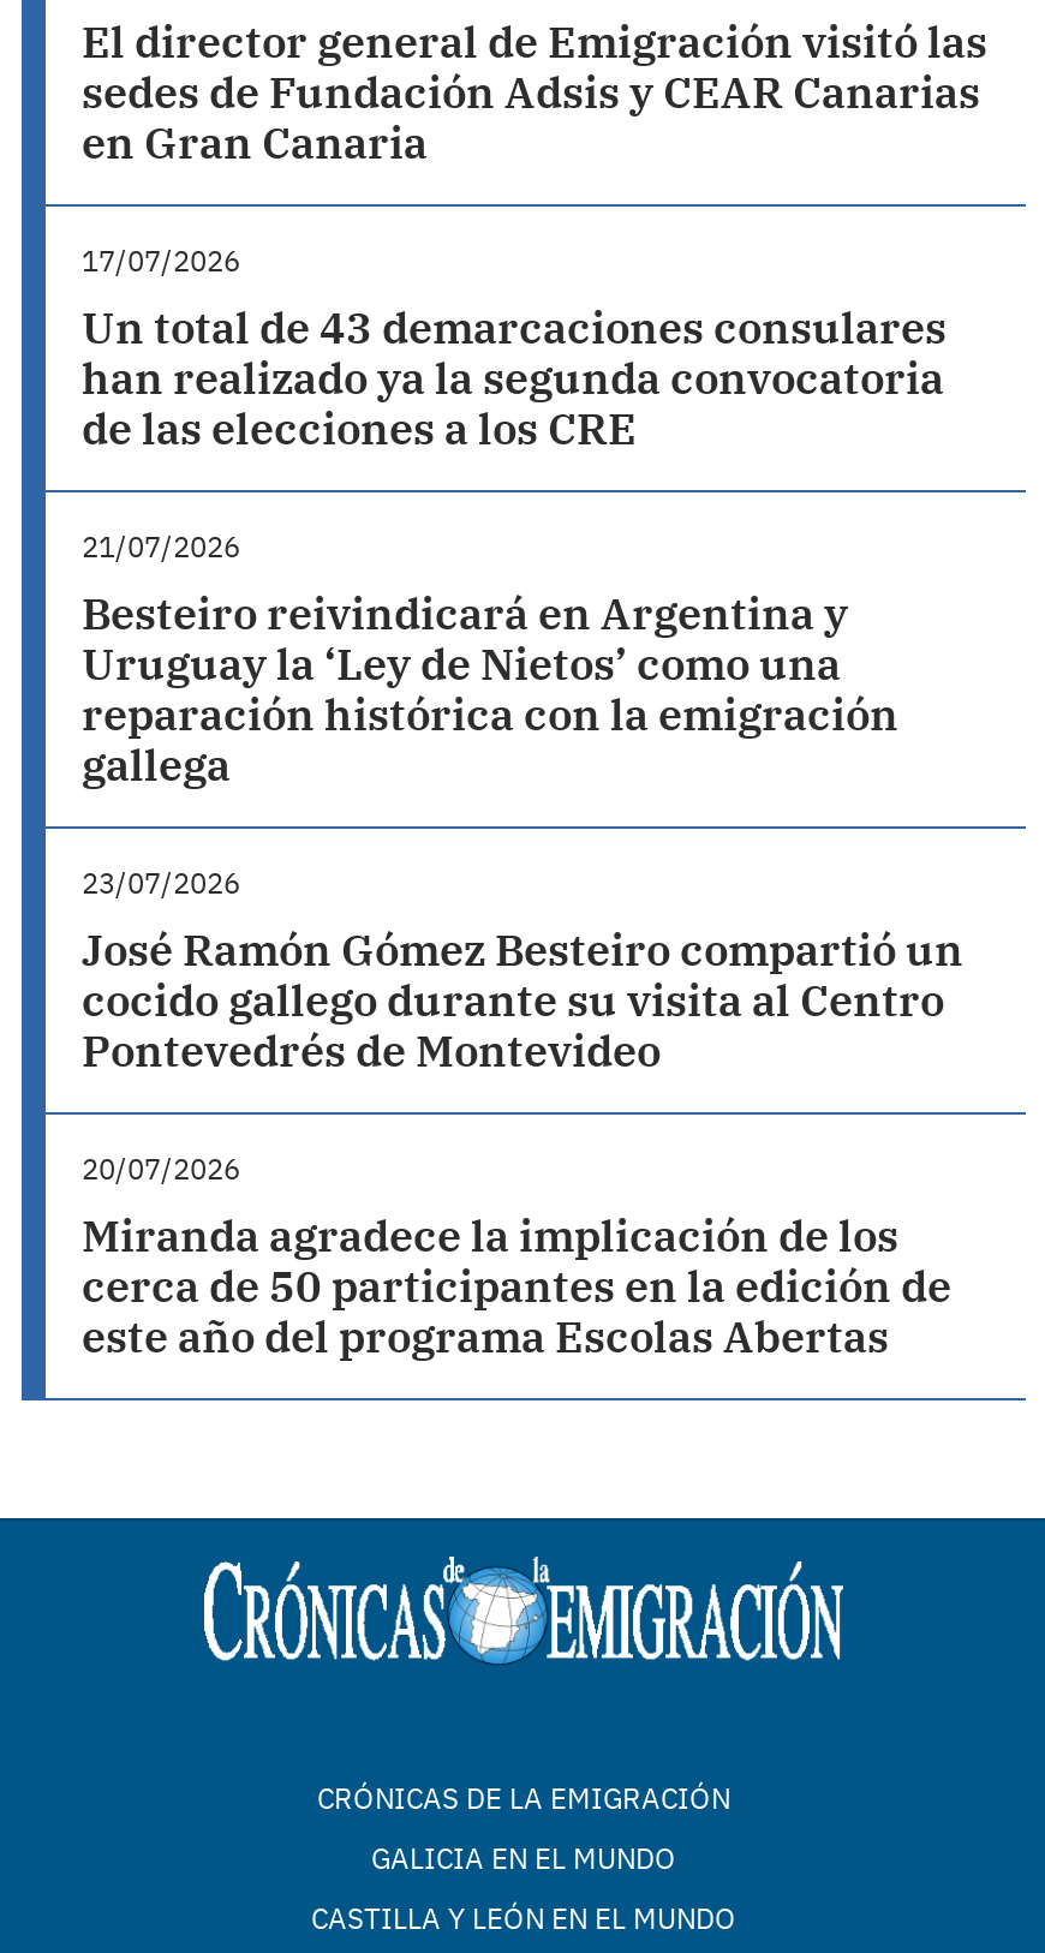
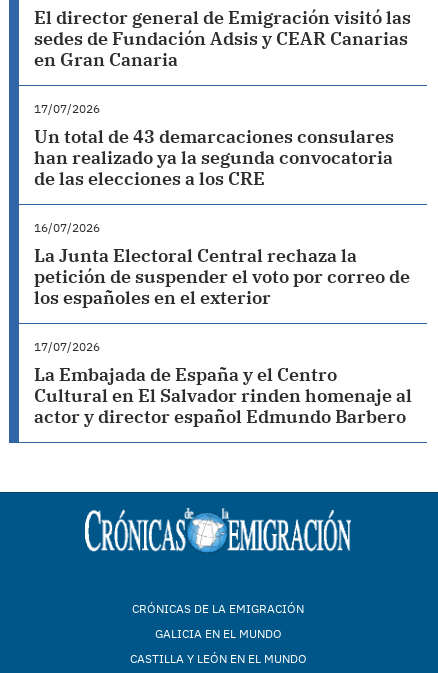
[82,528,963,1364] 21/07/2026 | Besteiro reivindicará en Argentina y | Uruguay la ‘Ley de Nietos’ como una | reparación histórica con la emigración | gallega | 23/07/2026 | José Ramón Gómez Besteiro compartió un | cocido gallego durante su visita al Centro | Pontevedrés de Montevideo | 20/07/2026 | Miranda agradece la implicación de los | cerca de 50 participantes en la edición de | este año del programa Escolas Abertas -> [34,220,412,428] 16/07/2026 | La Junta Electoral Central rechaza la | petición de suspender el voto por correo de | los españoles en el exterior | 17/07/2026 | La Embajada de España y el Centro | Cultural en El Salvador rinden homenaje al | actor y director español Edmundo Barbero

